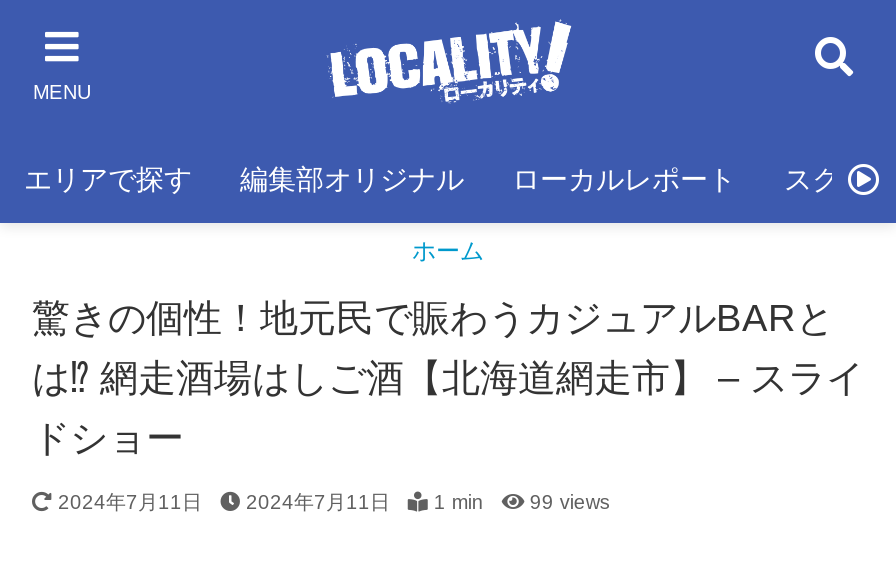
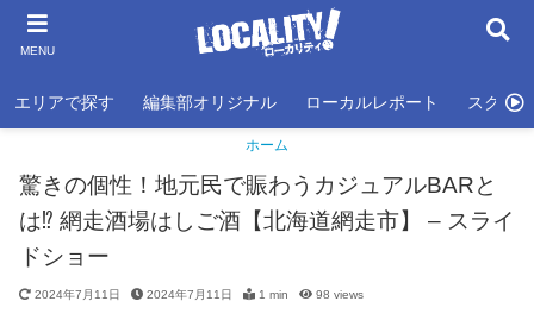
[530,491,610,513] 99 views -> [316,288,363,301] 98 views

